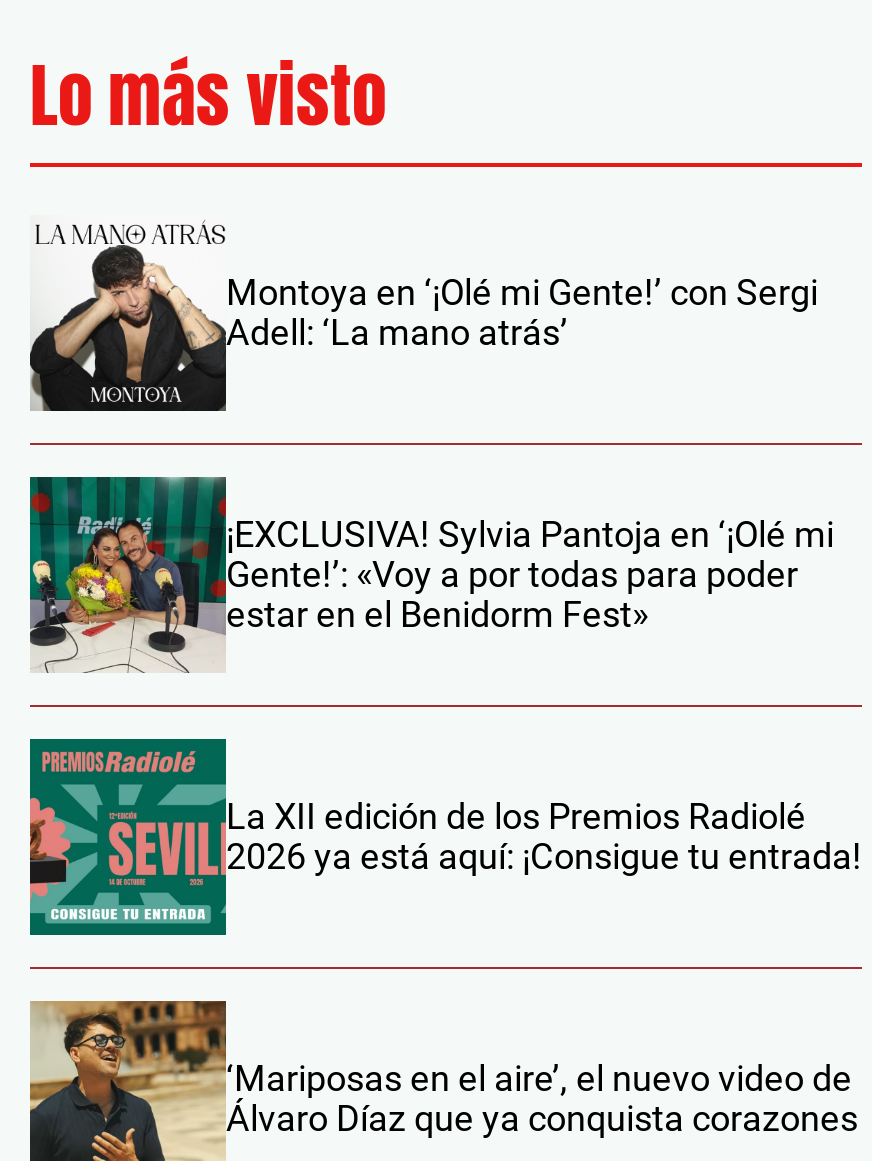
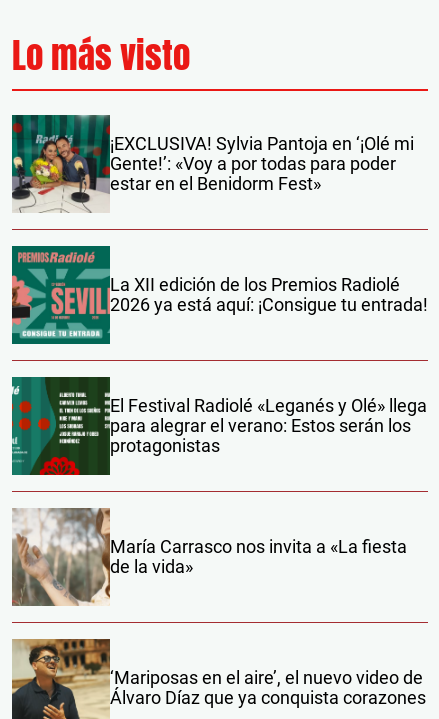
[30,223,818,413] [image] | Montoya en ‘¡Olé mi Gente!’ con Sergi | Adell: ‘La mano atrás’ -> none
moved [28,473,862,877] -> [11,113,428,315]: [image] | ¡EXCLUSIVA! Sylvia Pantoja en ‘¡Olé mi | Gente!’: «Voy a por todas para poder | estar en el Benidorm Fest» | La XII edición de los Premios Radiolé | 2026 ya está aquí: ¡Consigue tu entrada!
none -> [11,376,427,476] [image] | El Festival Radiolé «Leganés y Olé» llega | para alegrar el verano: Estos serán los | protagonistas
none -> [11,507,407,607] [image] | María Carrasco nos invita a «La fiesta | de la vida»

